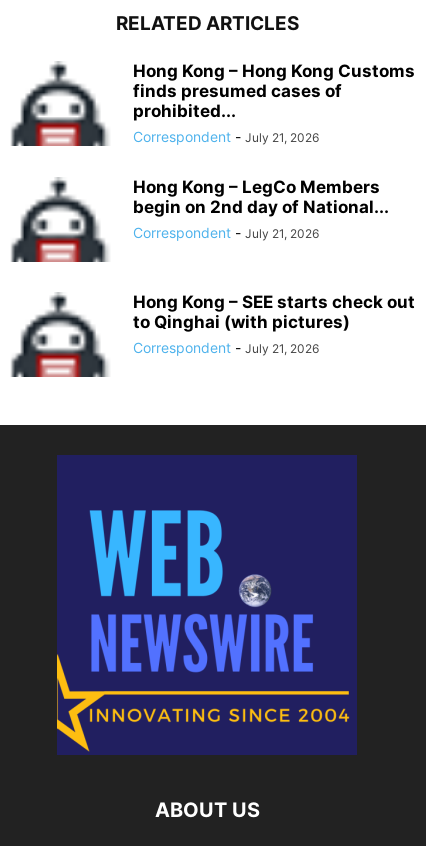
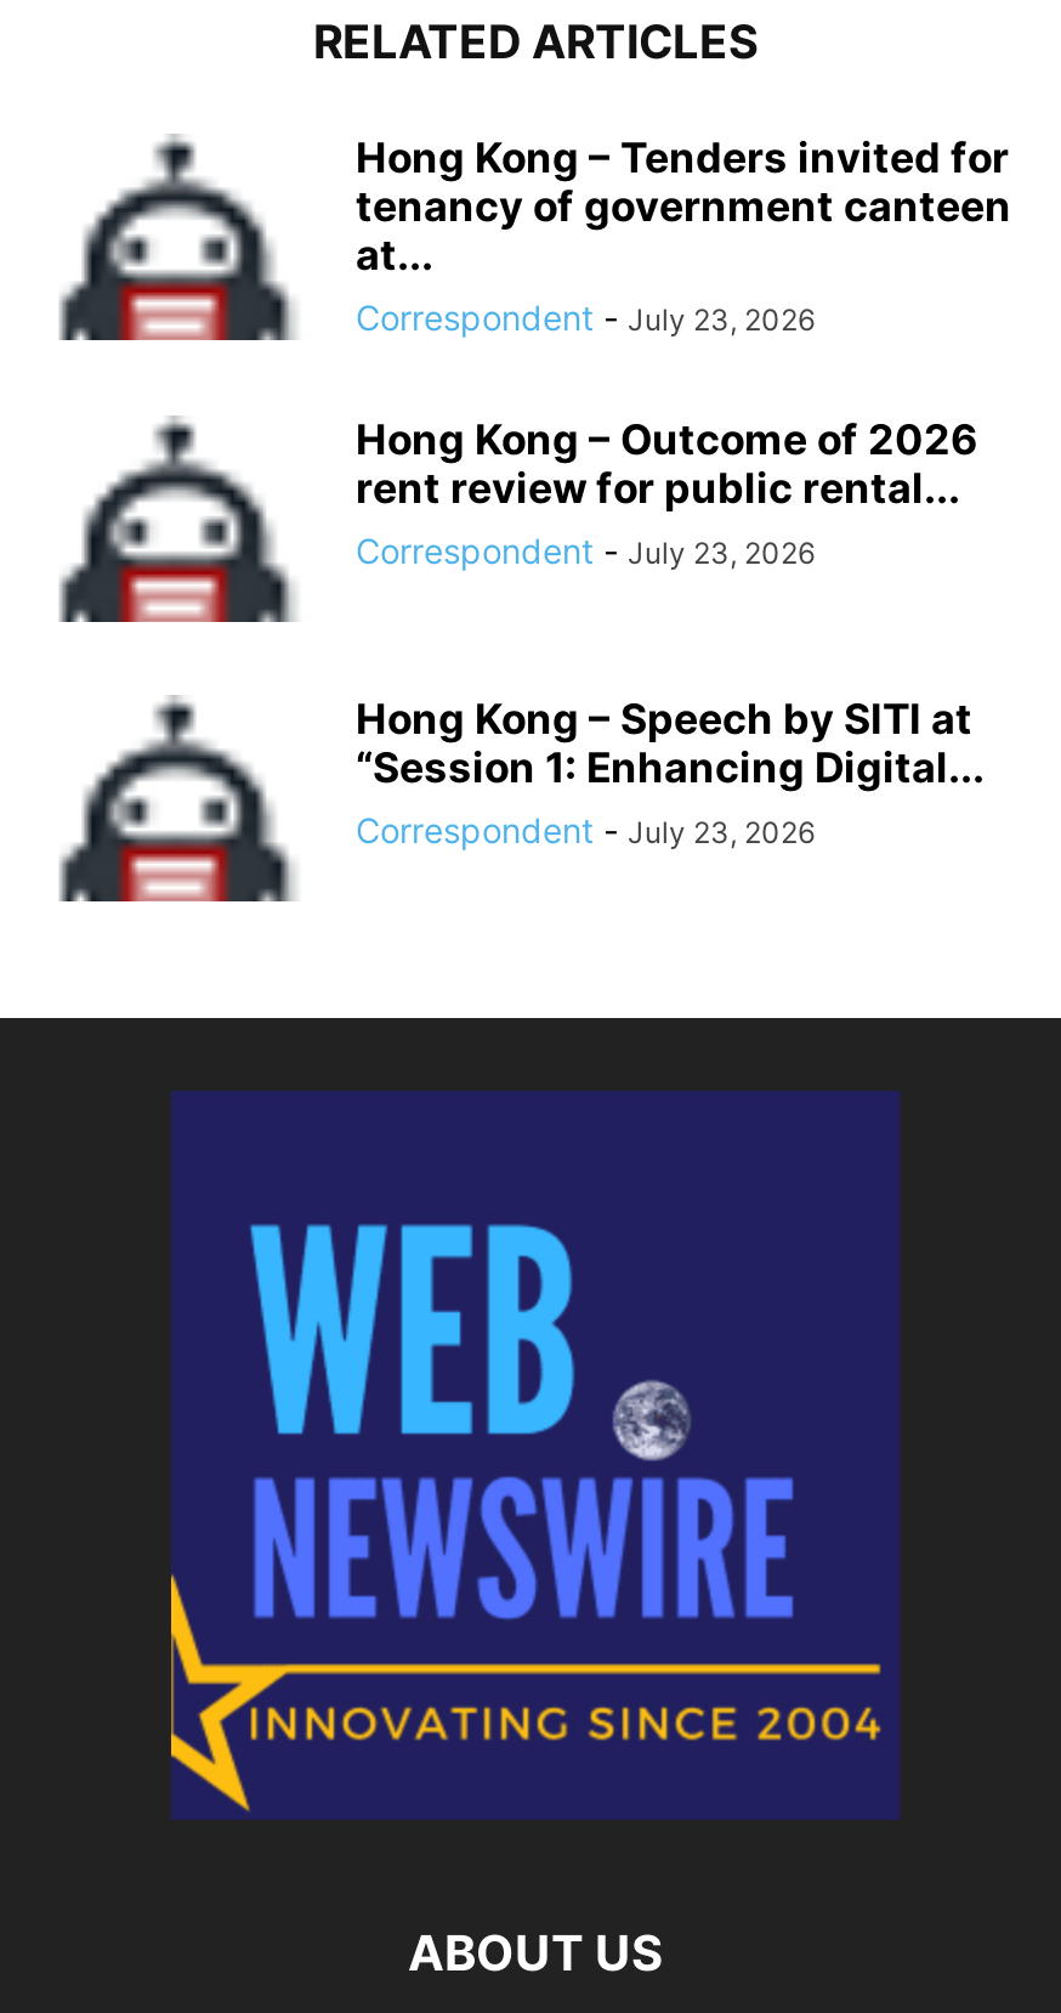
[133,61,415,145] Hong Kong – Hong Kong Customs | finds presumed cases of | prohibited... | Correspondent - July 21, 2026 -> [356,134,1011,338] Hong Kong – Tenders invited for | tenancy of government canteen | at... | Correspondent - July 23, 2026
[133,177,389,241] Hong Kong – LegCo Members | begin on 2nd day of National... | Correspondent - July 21, 2026 -> [356,416,977,571] Hong Kong – Outcome of 2026 | rent review for public rental... | Correspondent - July 23, 2026
[133,292,415,356] Hong Kong – SEE starts check out | to Qinghai (with pictures) | Correspondent - July 21, 2026 -> [356,695,985,851] Hong Kong – Speech by SITI at | “Session 1: Enhancing Digital... | Correspondent - July 23, 2026

